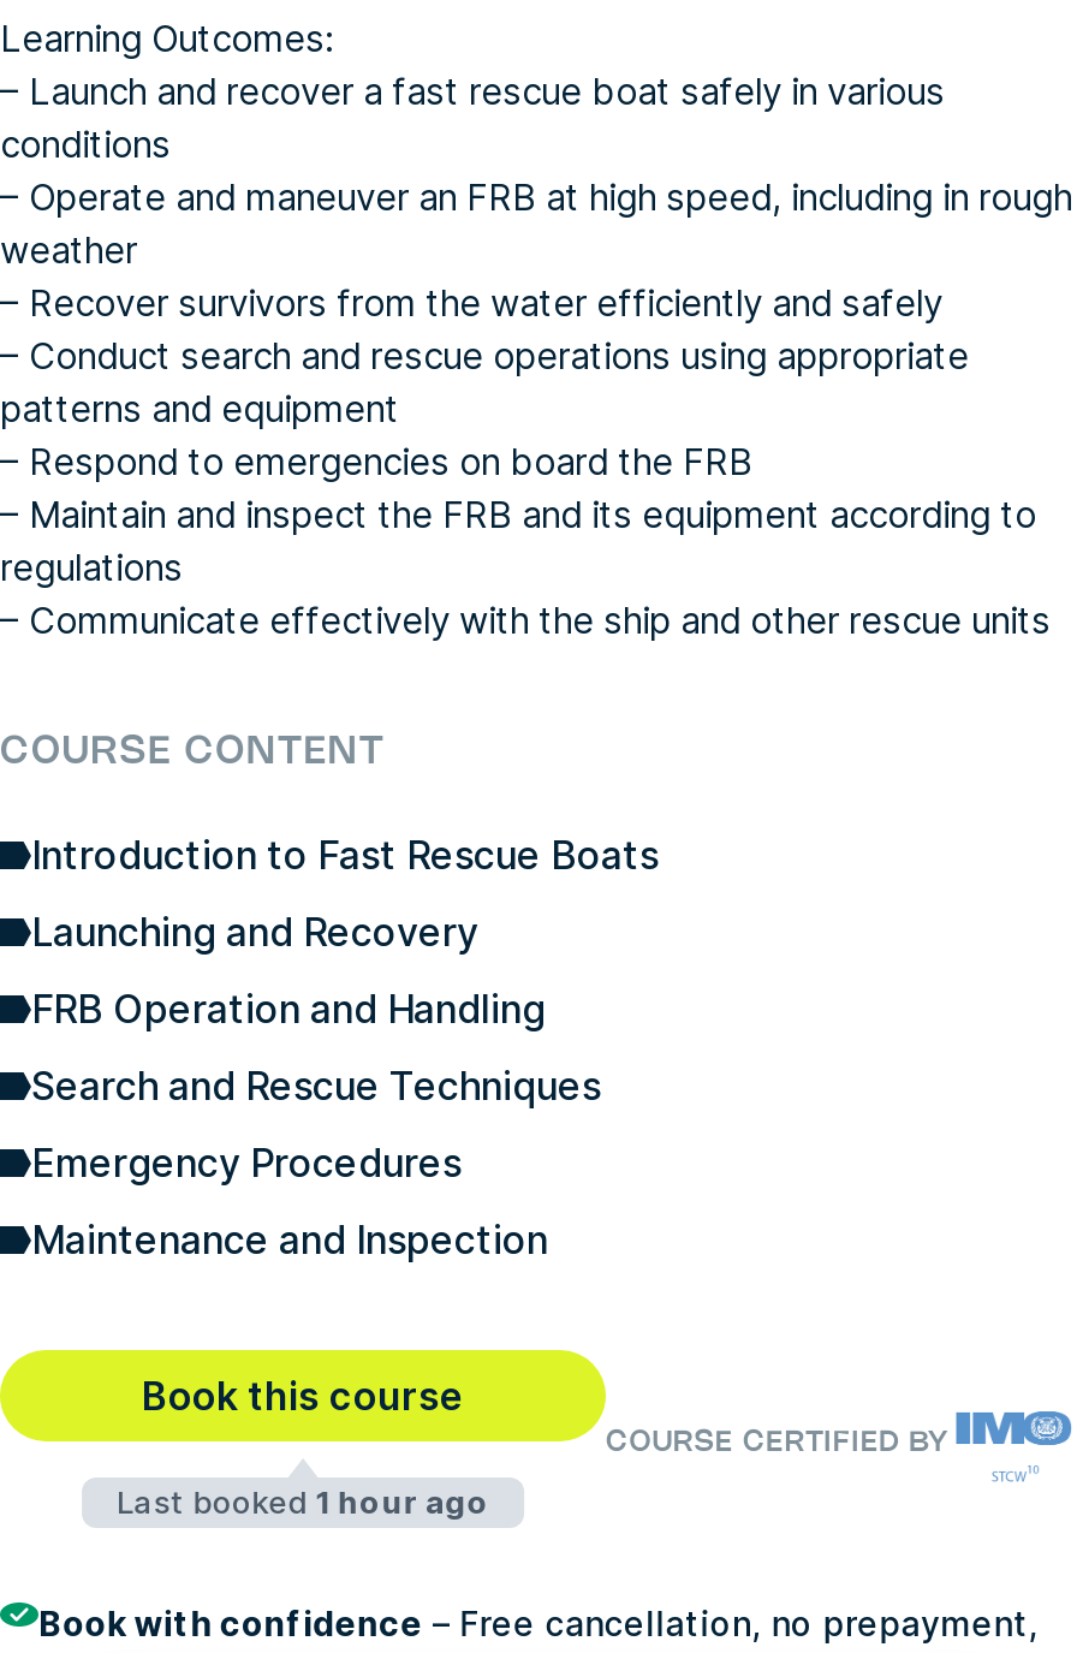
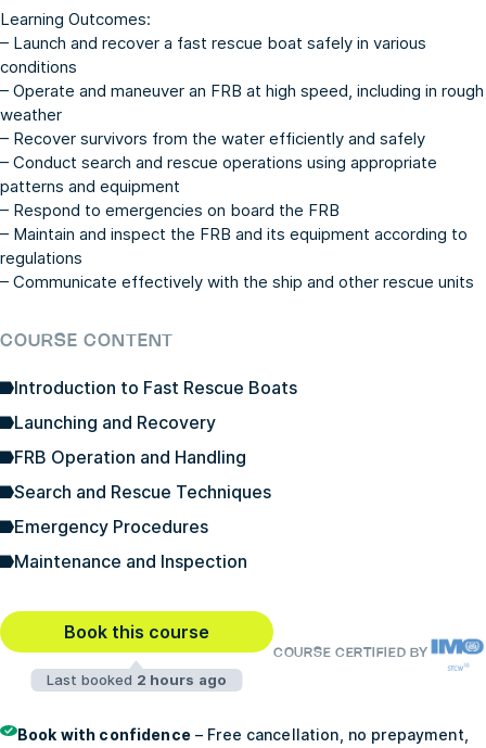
[117,1483,489,1522] Last booked 1 hour ago -> [47,671,227,689] Last booked 2 hours ago

